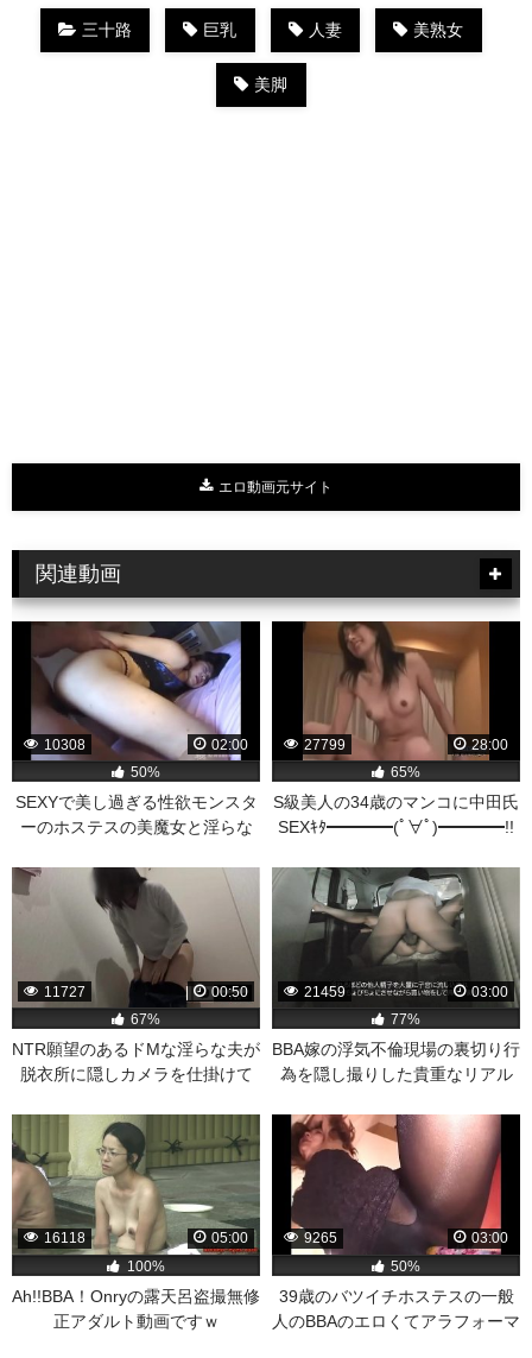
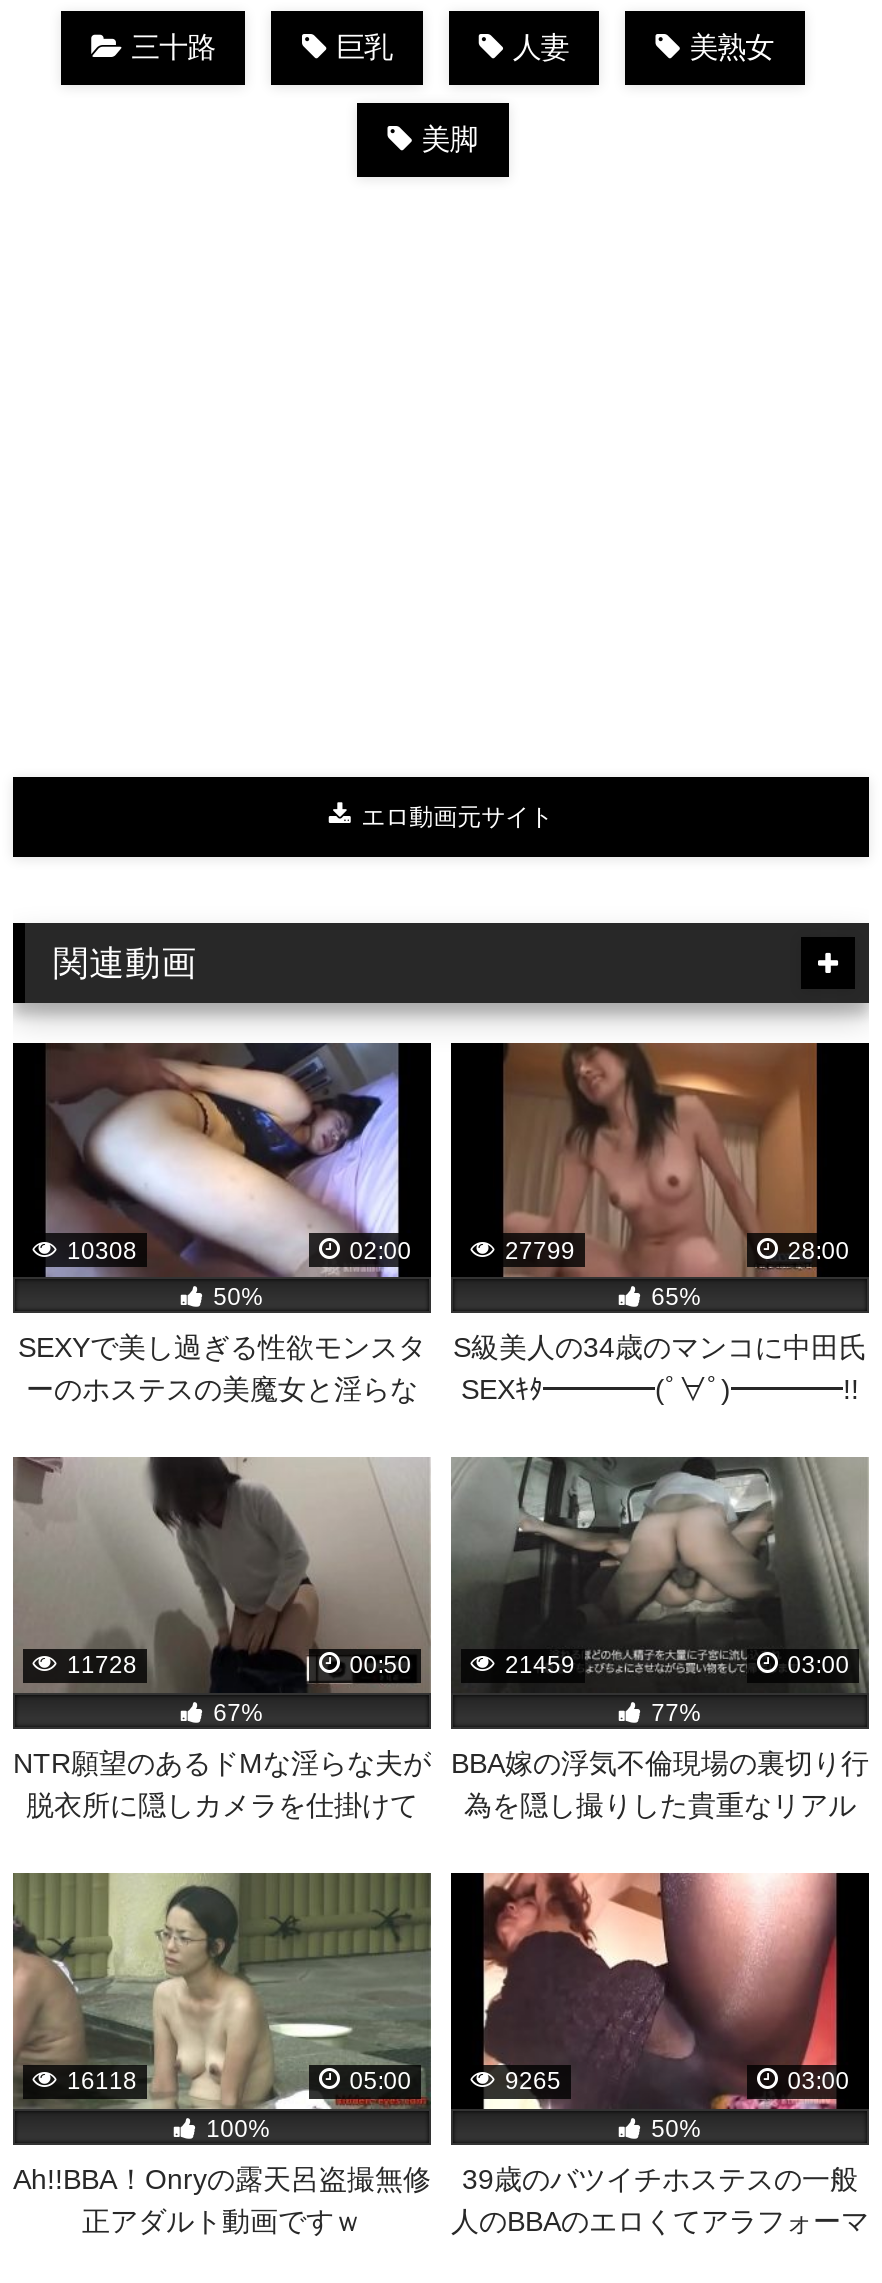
[40,983,85,1000] 11727 -> [61,1652,137,1680] 11728

